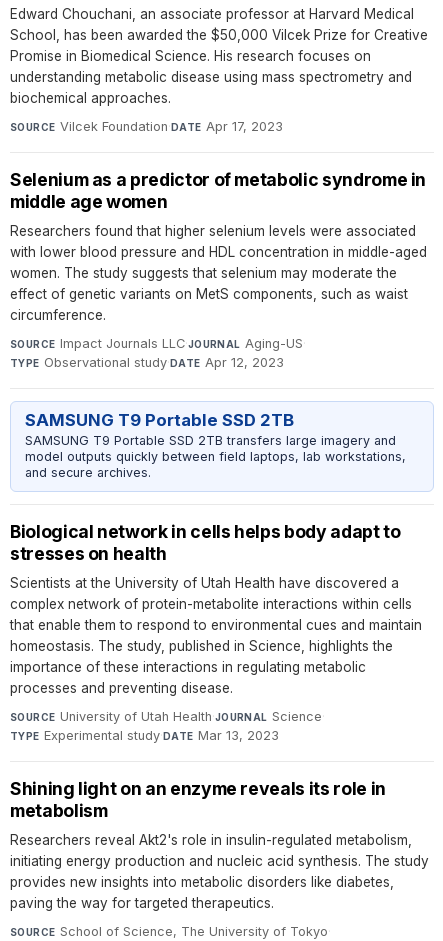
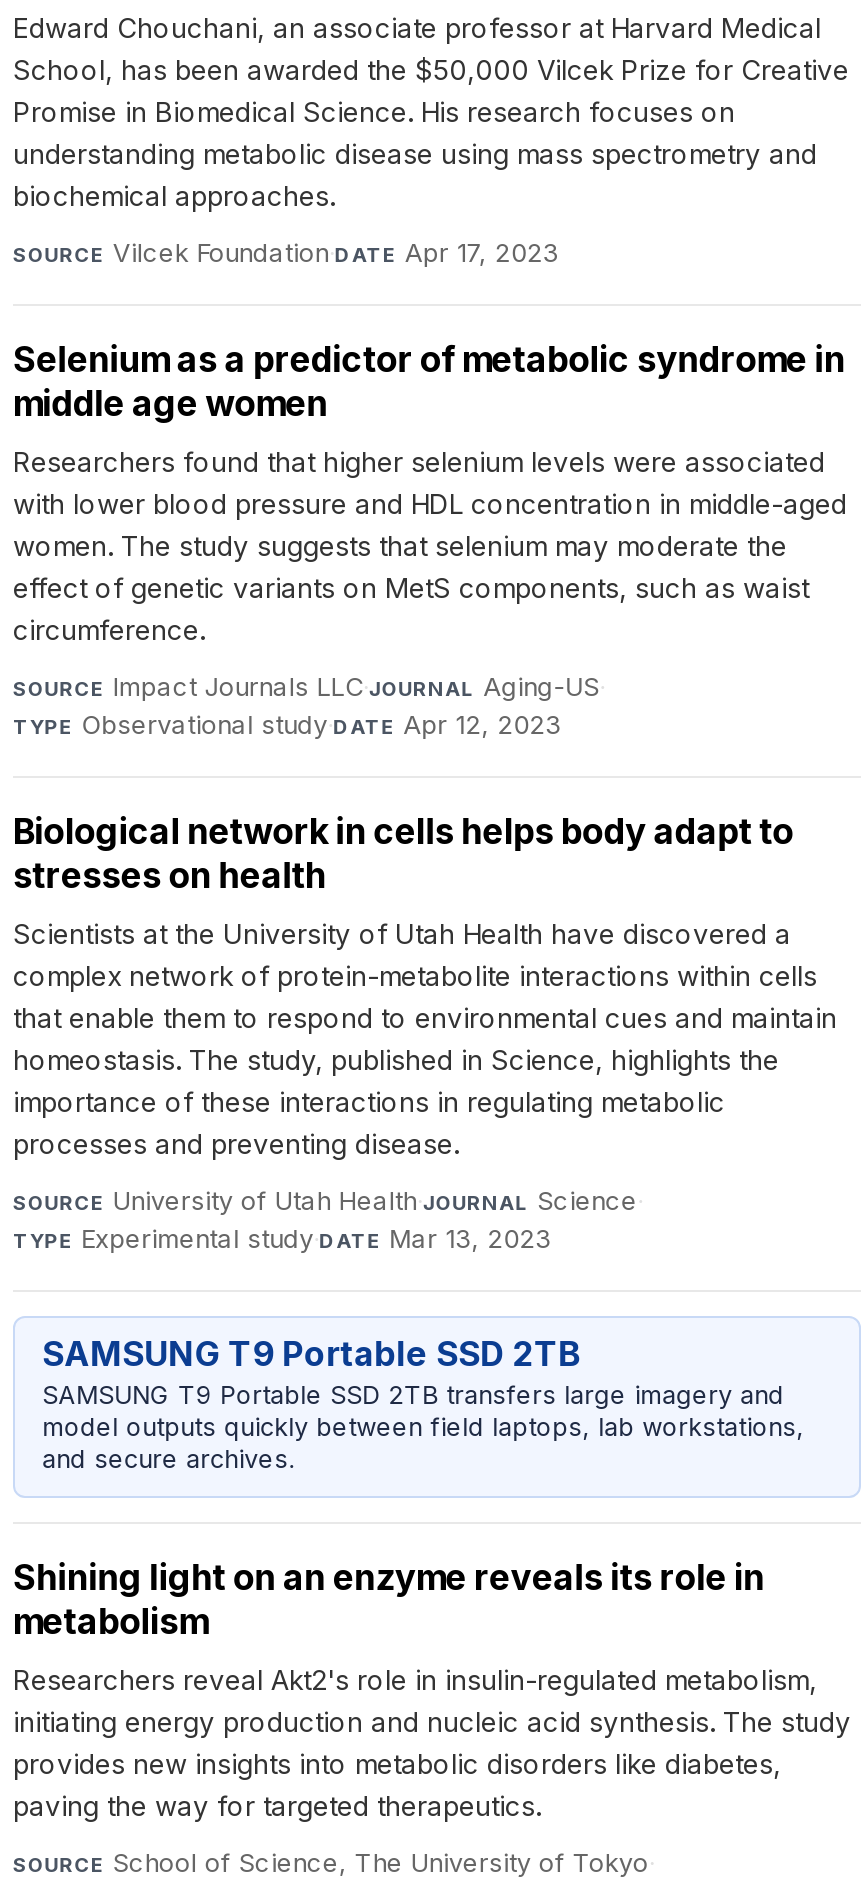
moved [25,410,406,480] -> [42,1335,804,1474]: SAMSUNG T9 Portable SSD 2TB | SAMSUNG T9 Portable SSD 2TB transfers large imagery and | model outputs quickly between field laptops, lab workstations, | and secure archives.
moved [10,521,422,743] -> [13,810,837,1254]: Biological network in cells helps body adapt to | stresses on health | Scientists at the University of Utah Health have discovered a | ... | SOURCE University of Utah Health · JOURNAL Science · | TYPE Experimental study · DATE Mar 13, 2023

